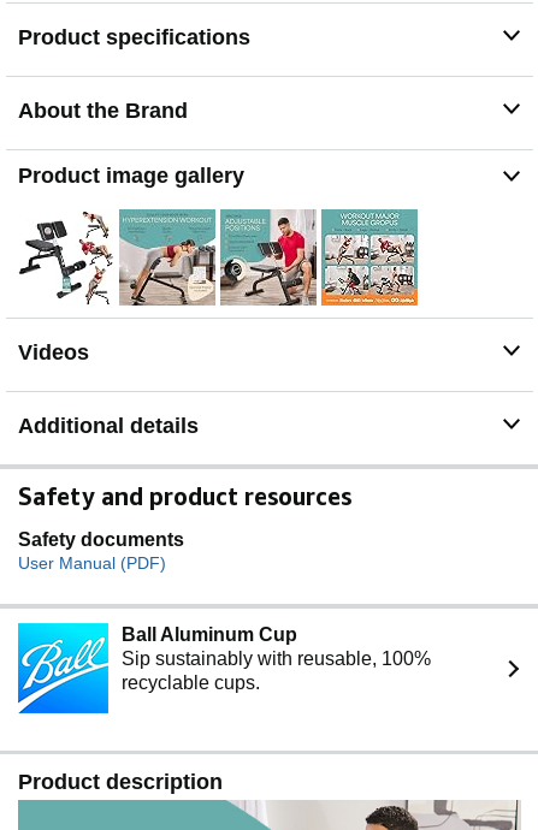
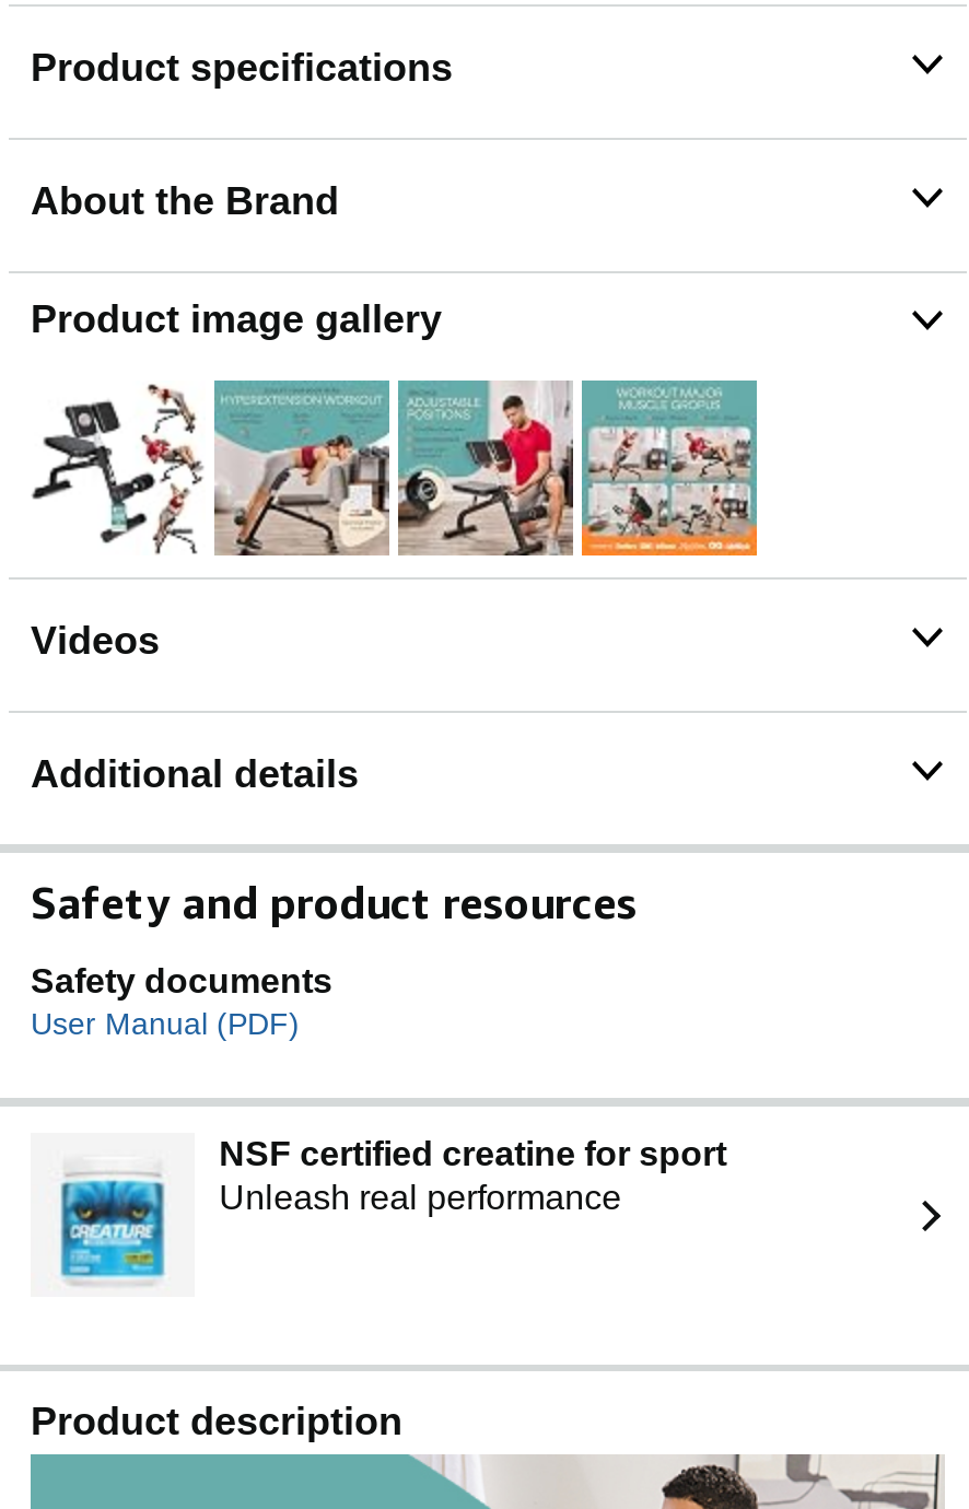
[17,622,431,715] [image] | Ball Aluminum Cup | Sip sustainably with reusable, 100% | recyclable cups. -> [31,1133,727,1297] [image] | NSF certified creatine for sport | Unleash real performance

